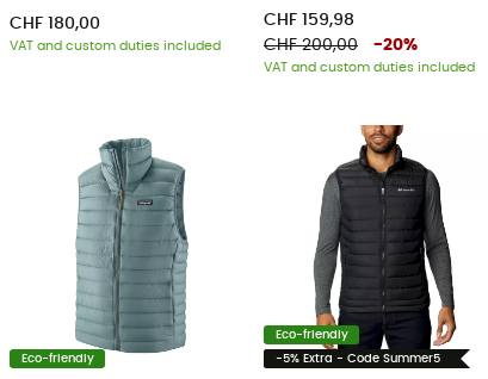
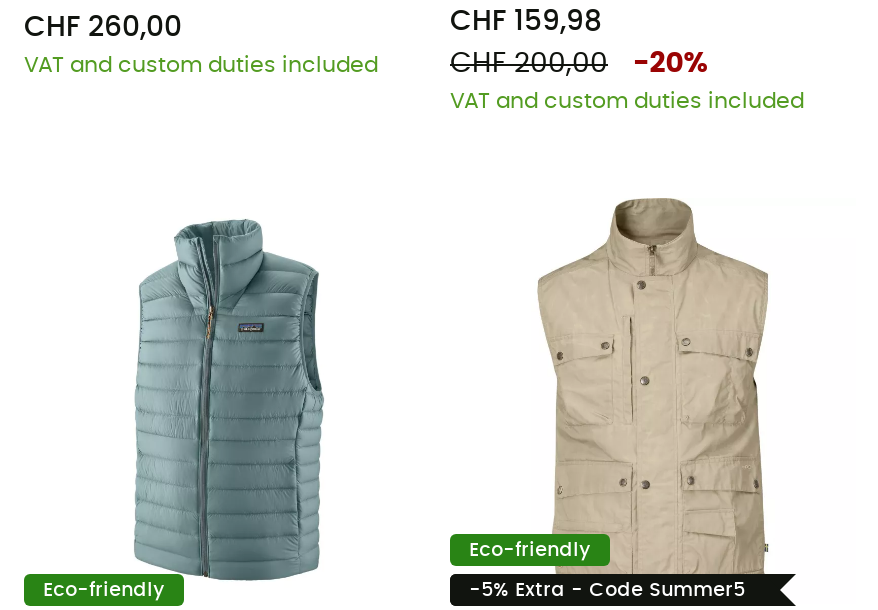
[10,16,100,33] CHF 180,00 -> [24,15,182,43] CHF 260,00
[313,124,457,350] [image] -> [534,198,772,576] [image]

